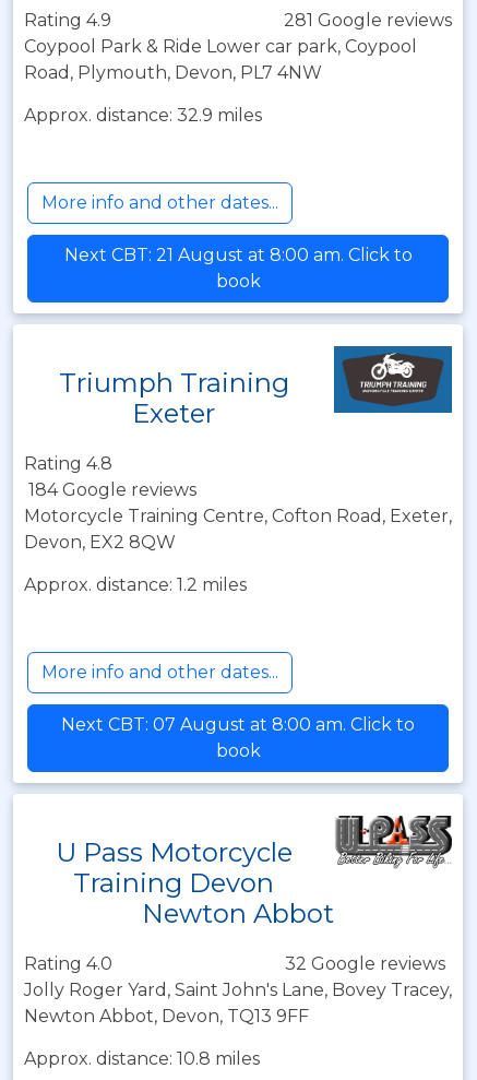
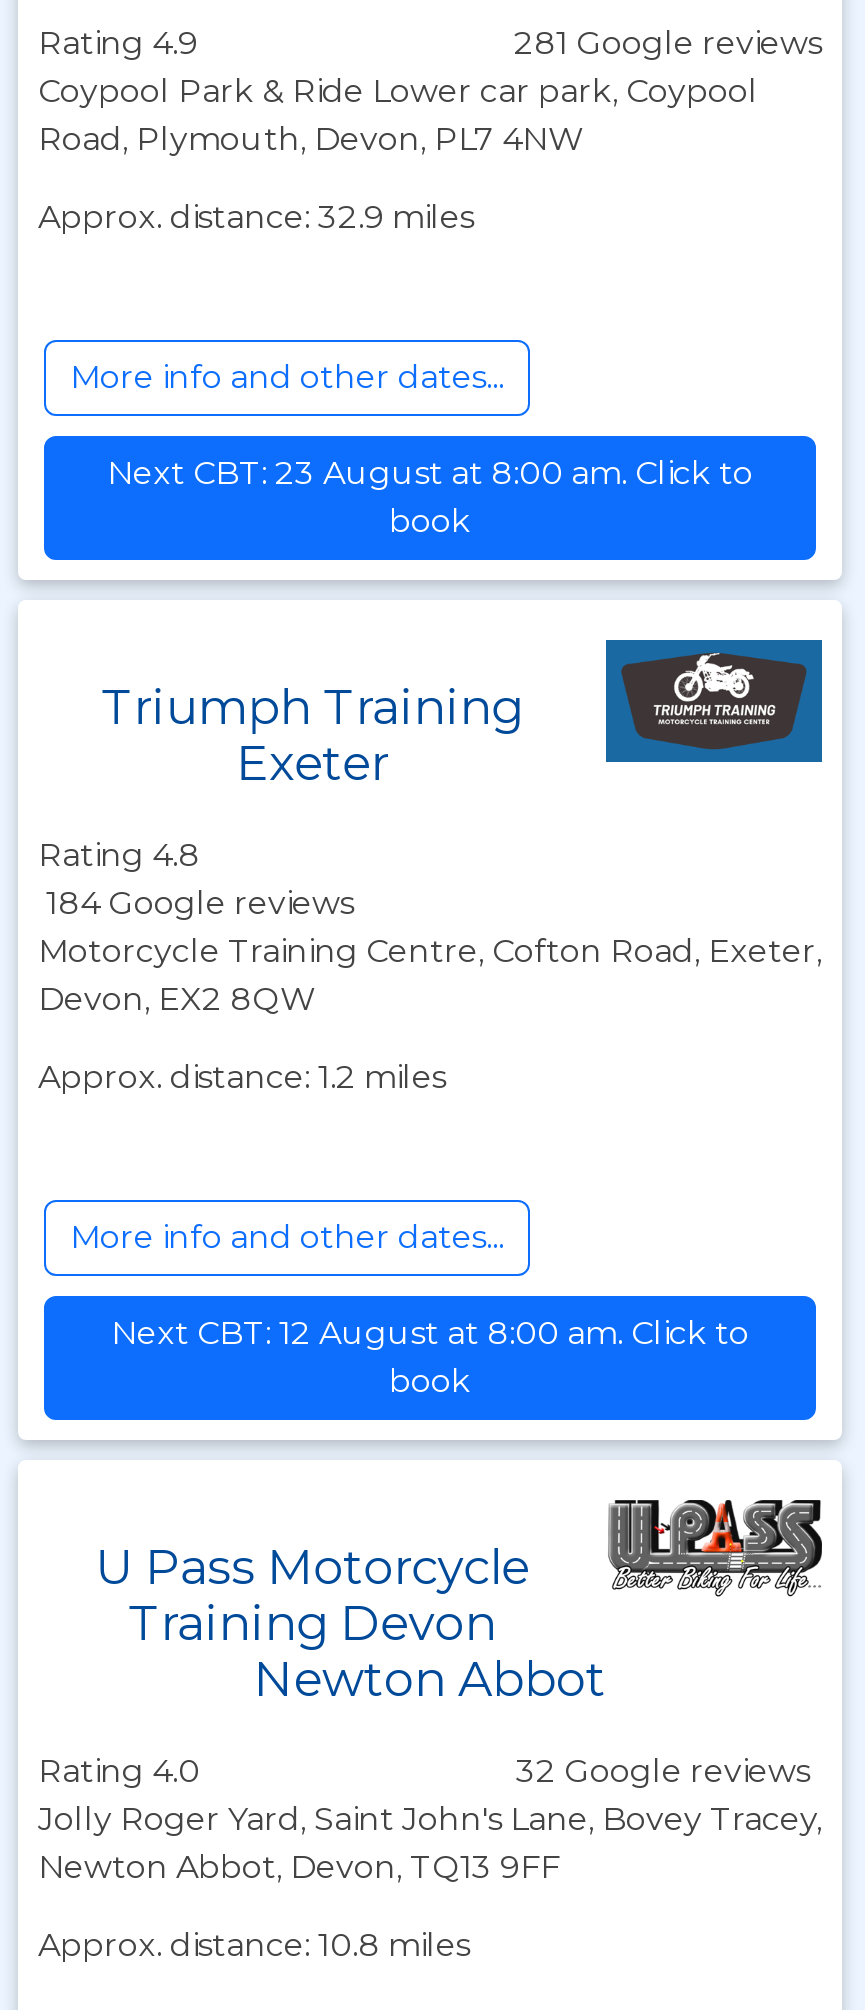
[64,245,412,265] Next CBT: 21 August at 8:00 am. Click to -> [107,454,753,492] Next CBT: 23 August at 8:00 am. Click to
[61,714,415,735] Next CBT: 07 August at 8:00 am. Click to -> [111,1314,749,1352] Next CBT: 12 August at 8:00 am. Click to

